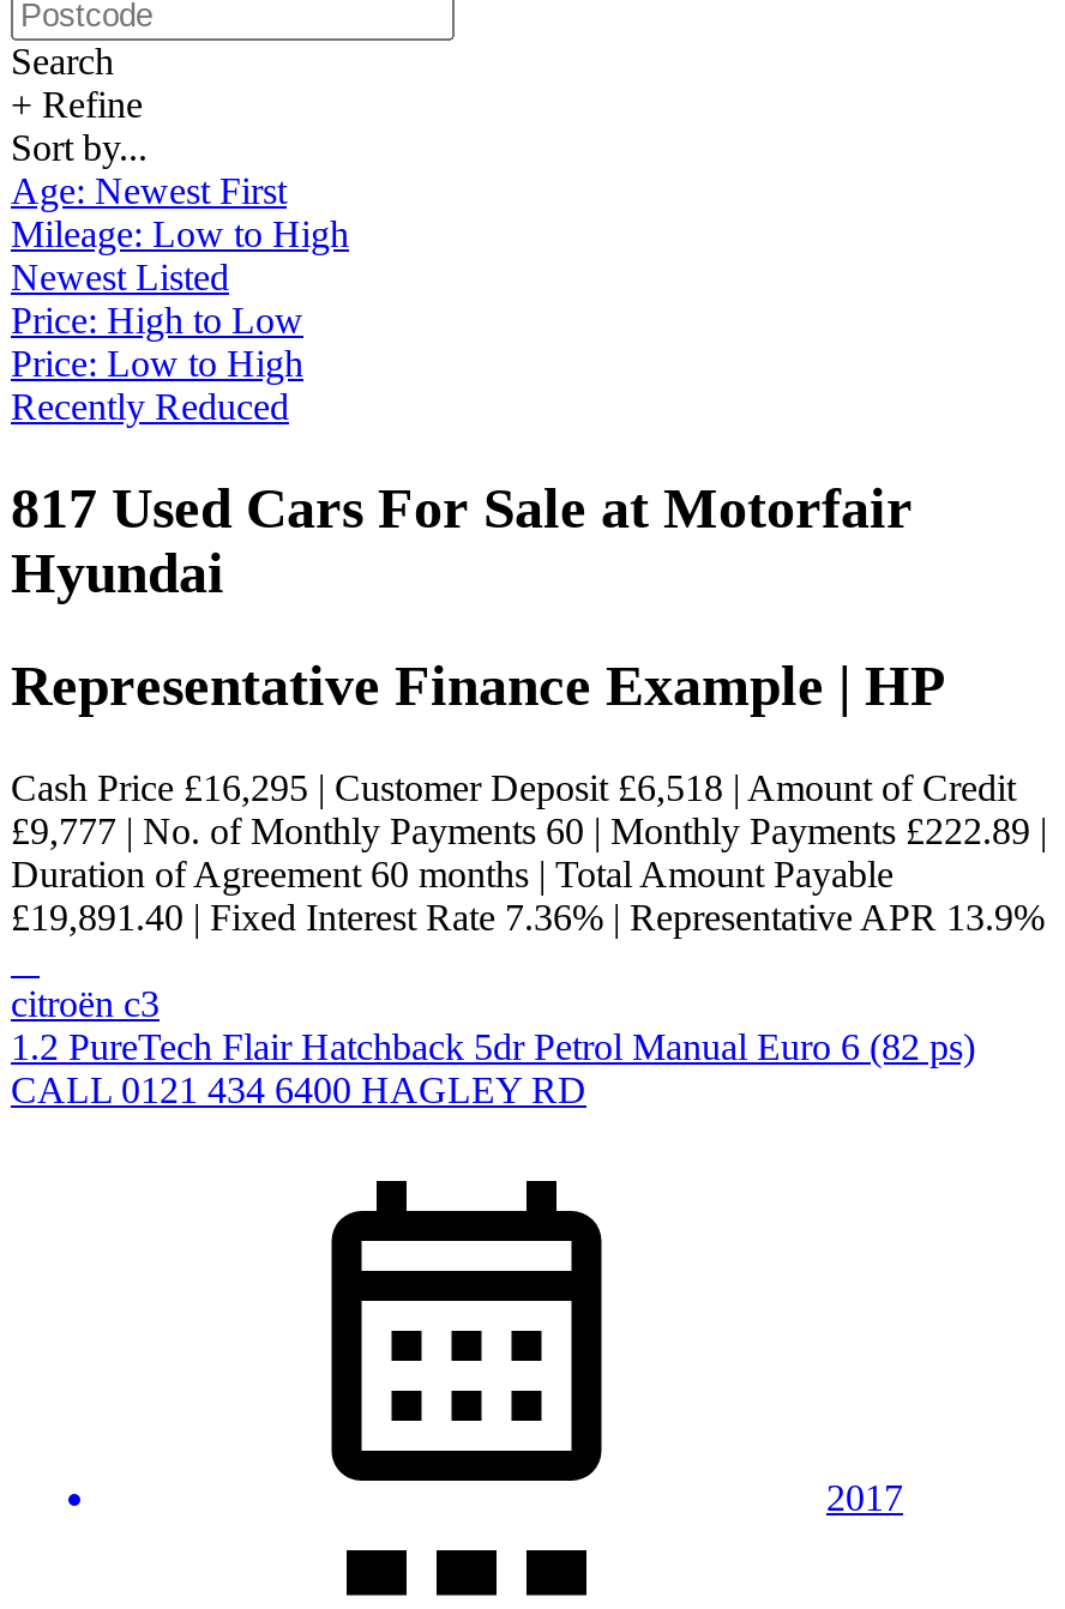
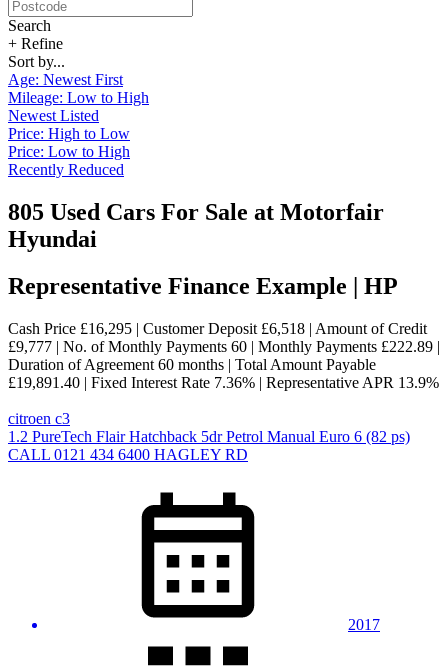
[11,477,913,540] 817 Used Cars For Sale at Motorfair -> [8,199,384,225] 805 Used Cars For Sale at Motorfair
[11,983,160,1024] citroën c3 -> [8,410,70,427] citroen c3

